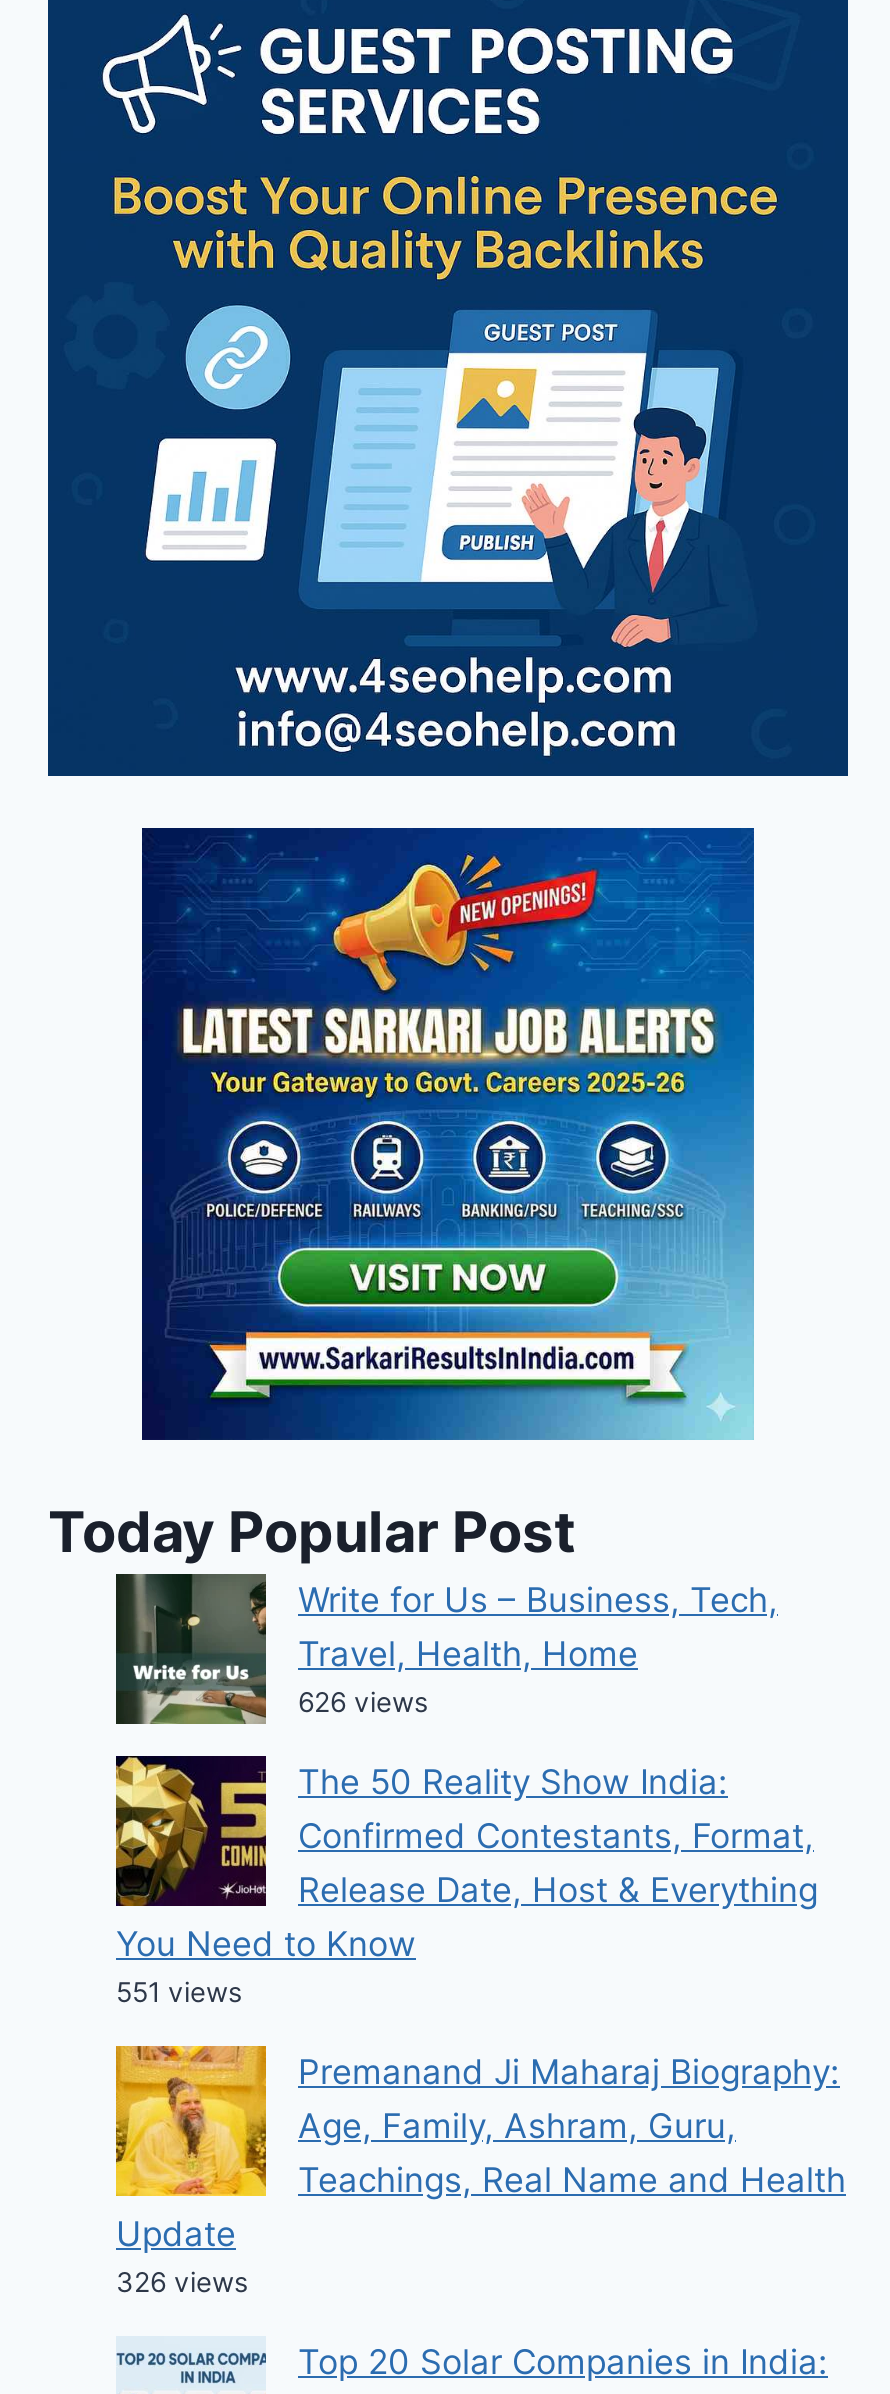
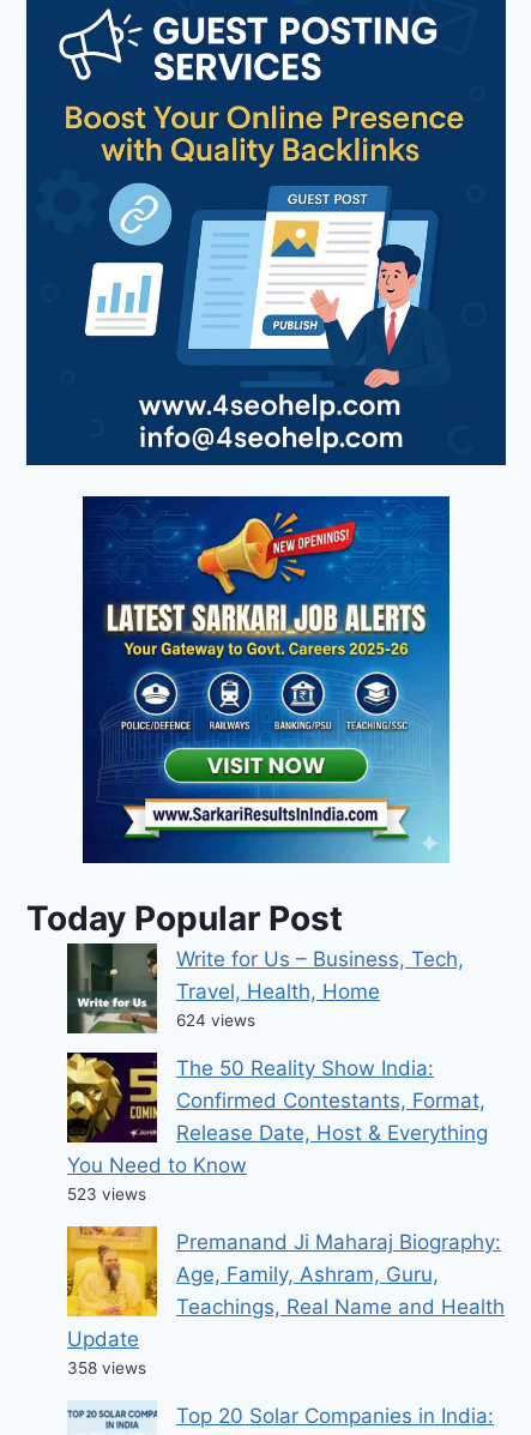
[298,1686,428,1718] 626 views -> [176,1011,255,1030] 624 views
[116,1976,242,2008] 551 views -> [67,1185,146,1204] 523 views
[116,2266,248,2298] 326 views -> [67,1359,146,1378] 358 views

